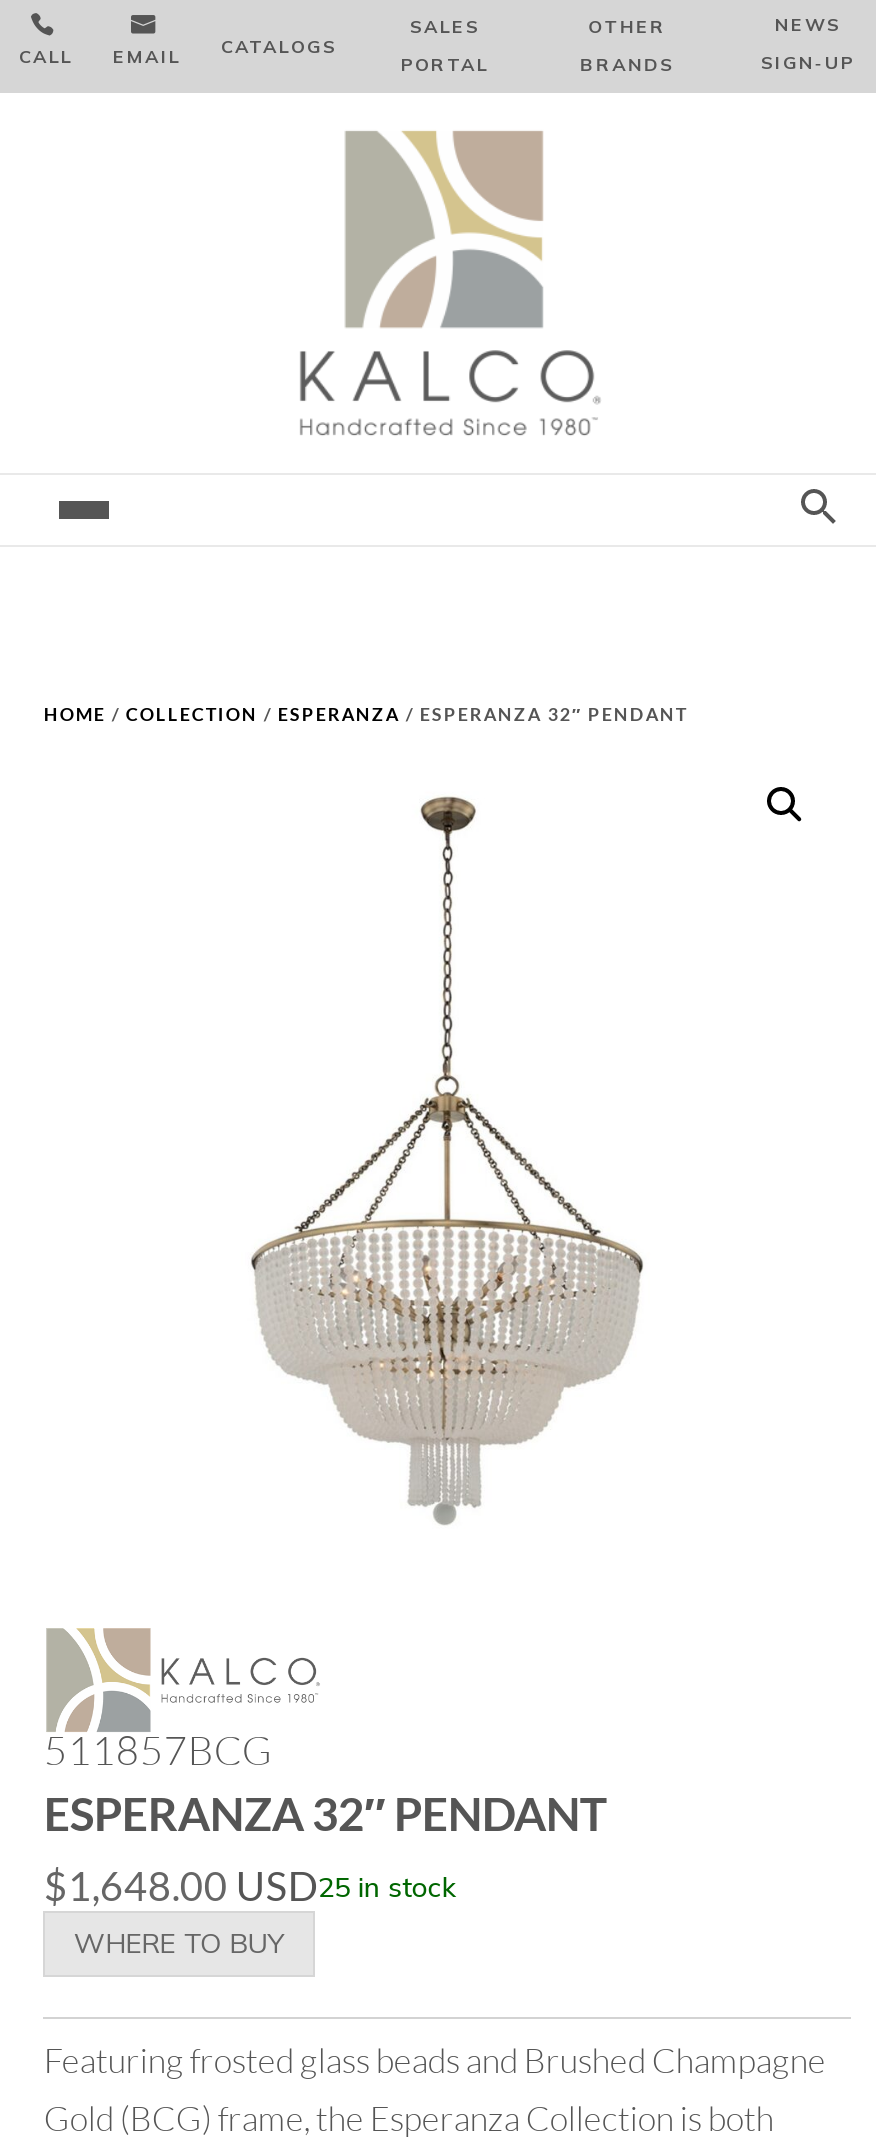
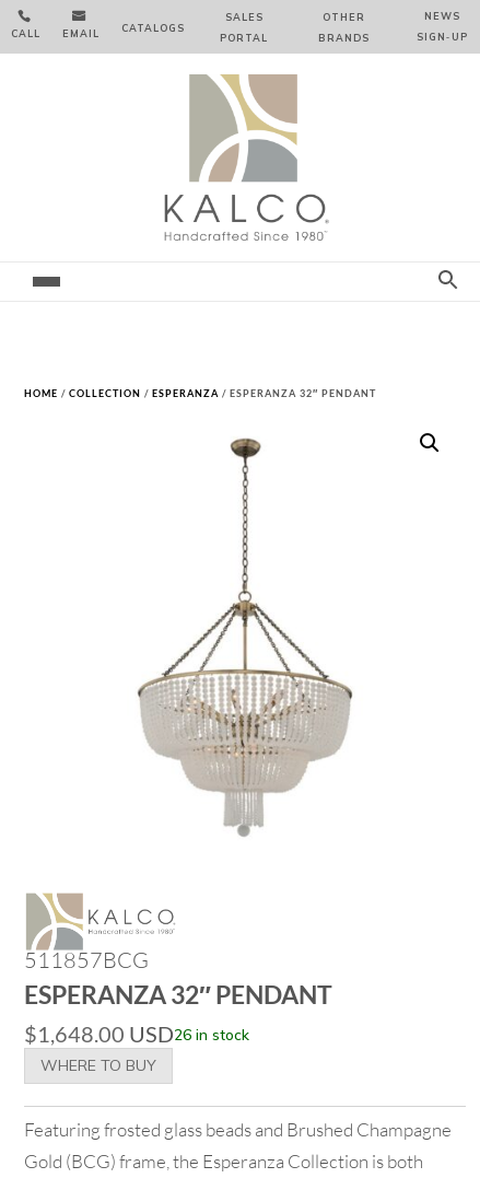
[44,1861,456,1909] $1,648.00 USD25 in stock -> [24,1020,250,1047] $1,648.00 USD26 in stock

